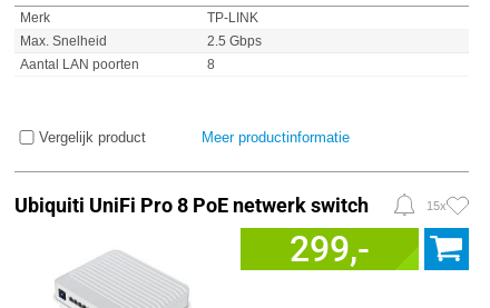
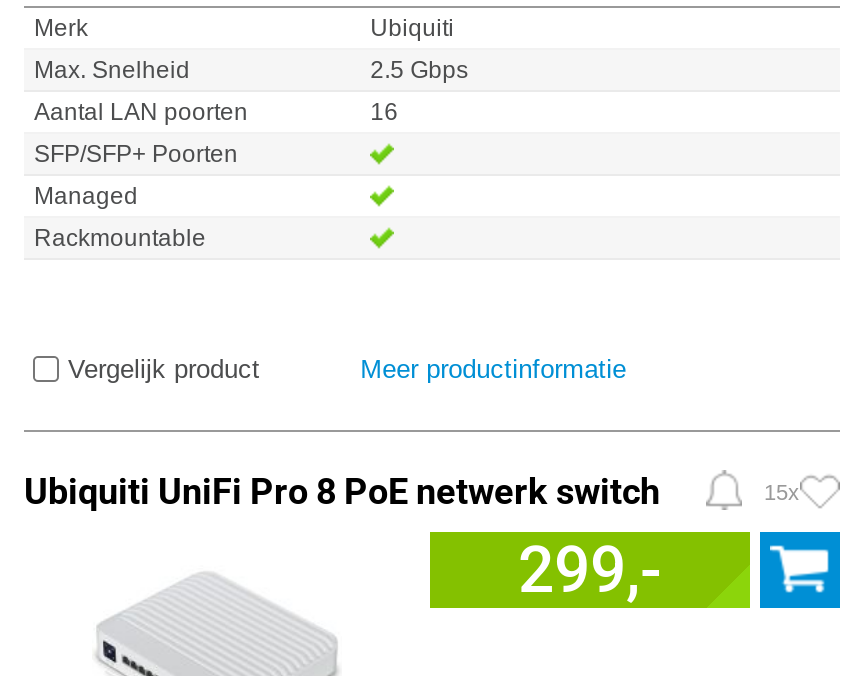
[207,10,259,26] TP-LINK -> [370,14,454,42] Ubiquiti
[207,57,215,72] 8 -> [34,98,398,252] 16 | SFP/SFP+ Poorten | Managed | Rackmountable

